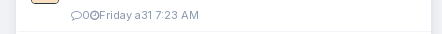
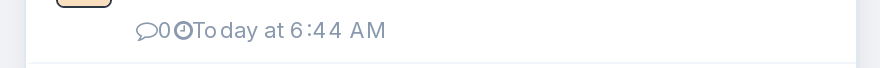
[82,8,199,22] 0 Friday a31 7:23 AM -> [158,16,386,44] 0 Today at 6:44 AM

